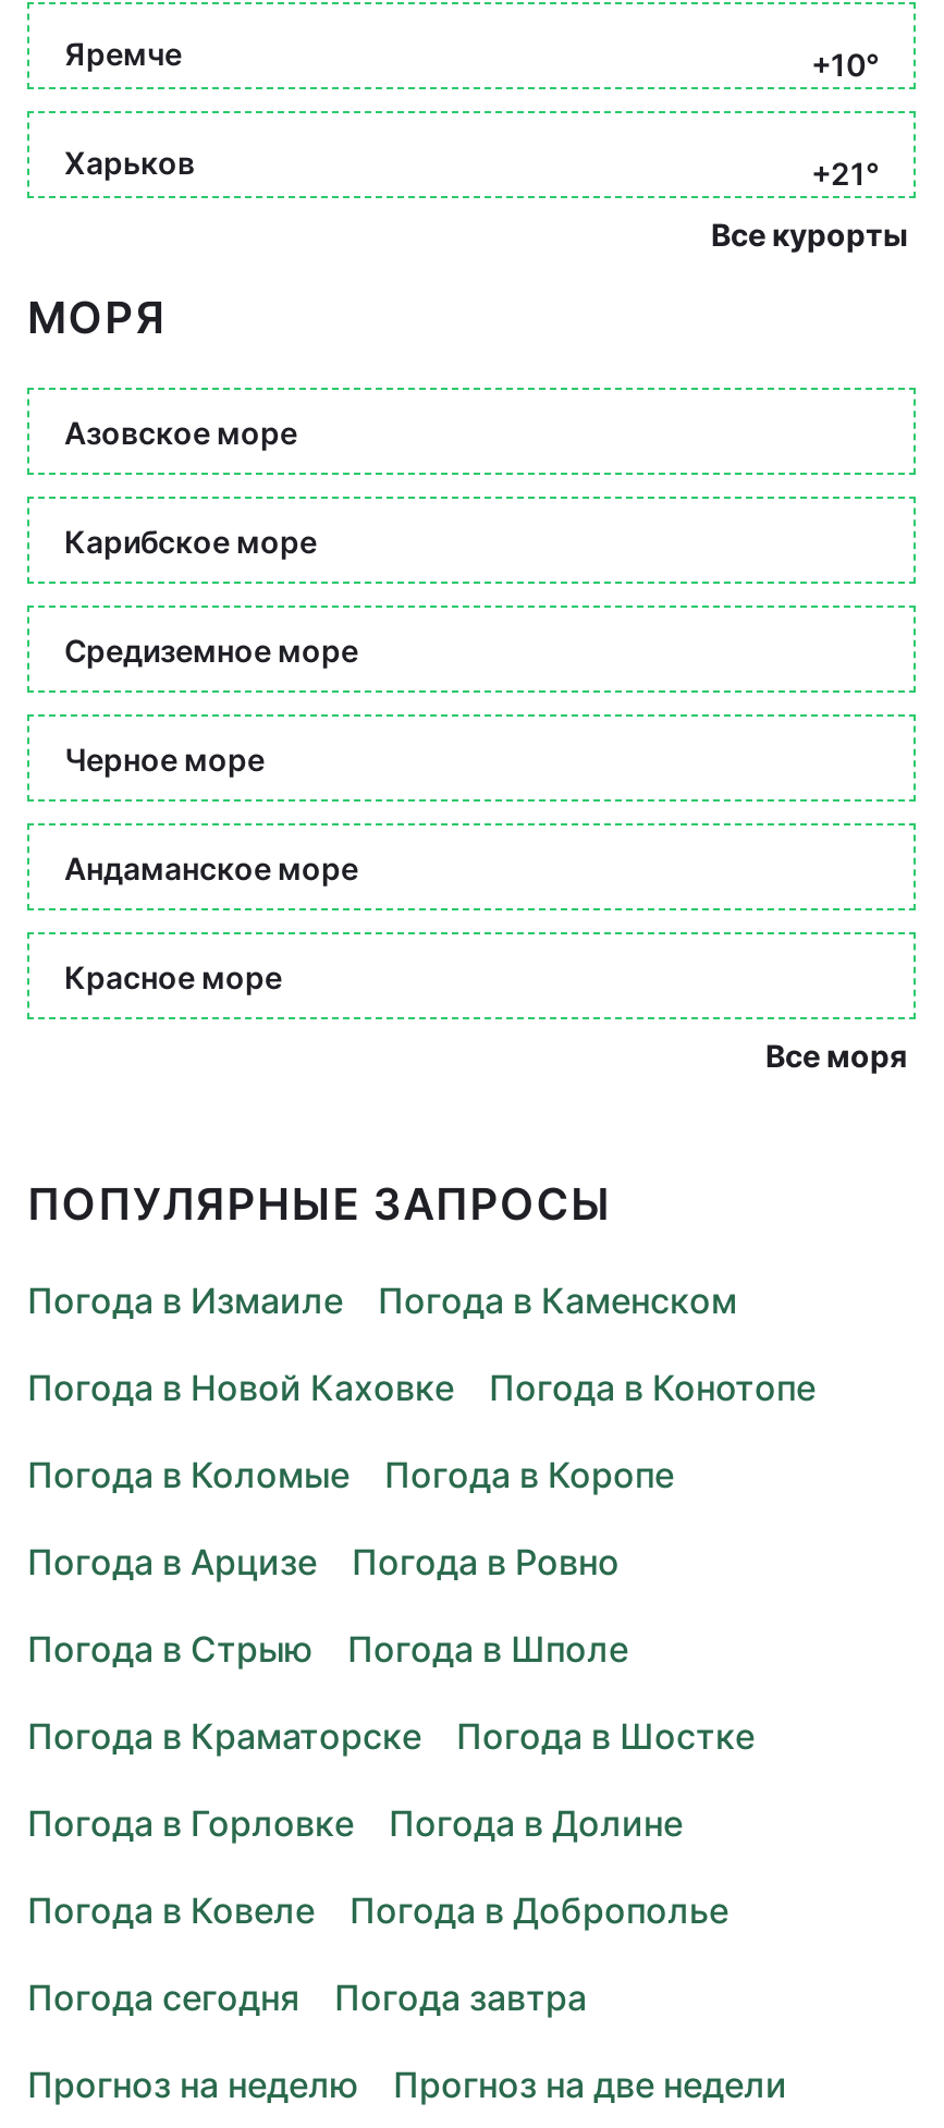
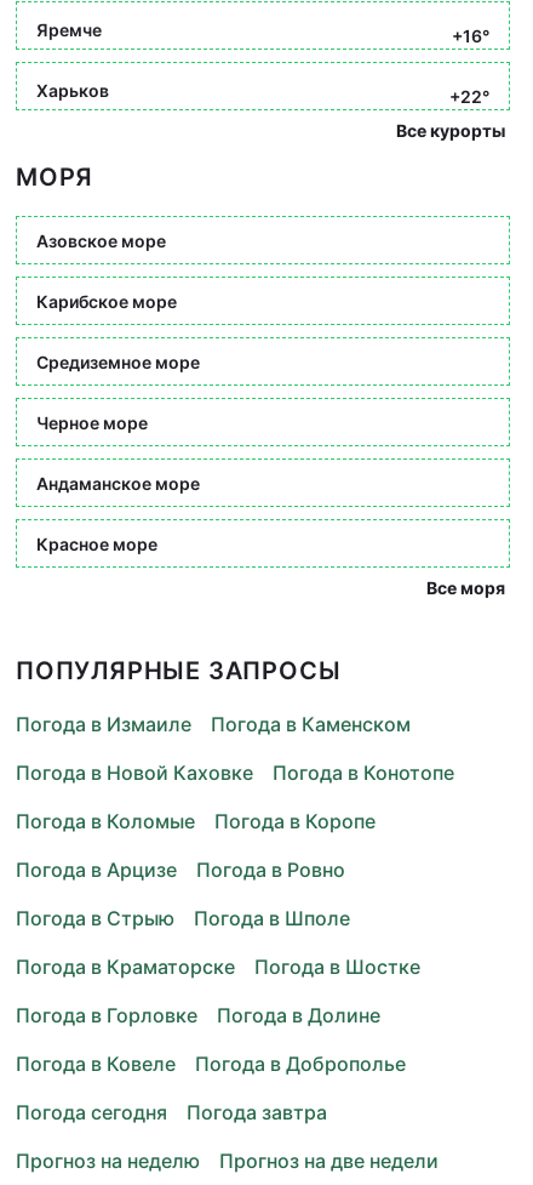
[811,46,879,83] +10° -> [452,25,489,46] +16°
[811,155,879,192] +21° -> [449,86,489,107] +22°

